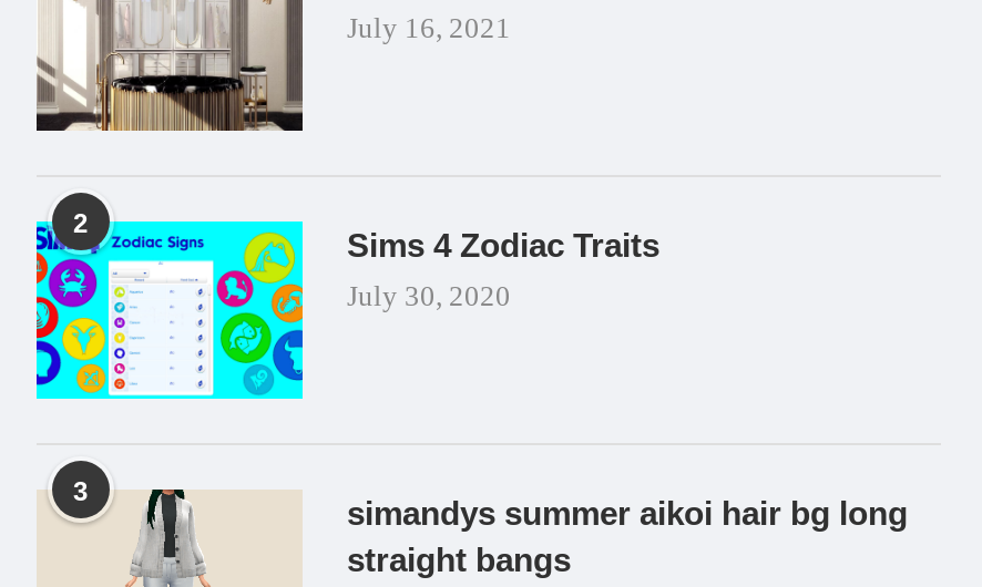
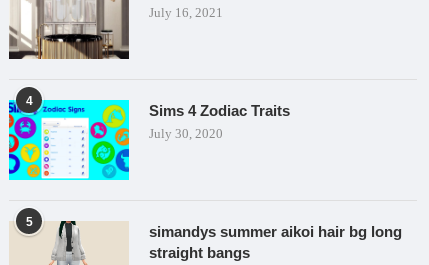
[73,208,89,239] 2 -> [25,94,32,108] 4
[73,476,89,507] 3 -> [25,215,32,229] 5

